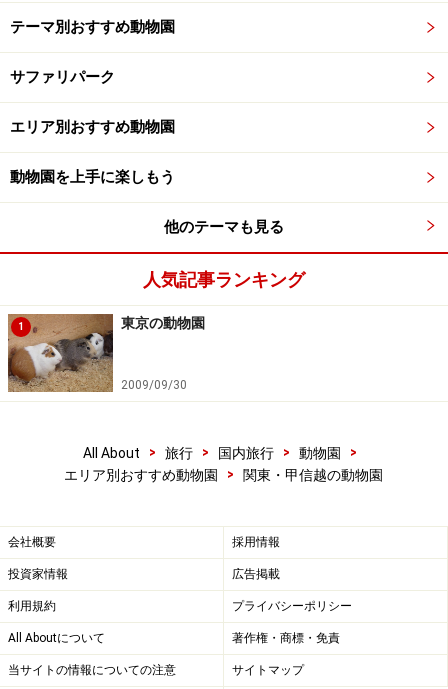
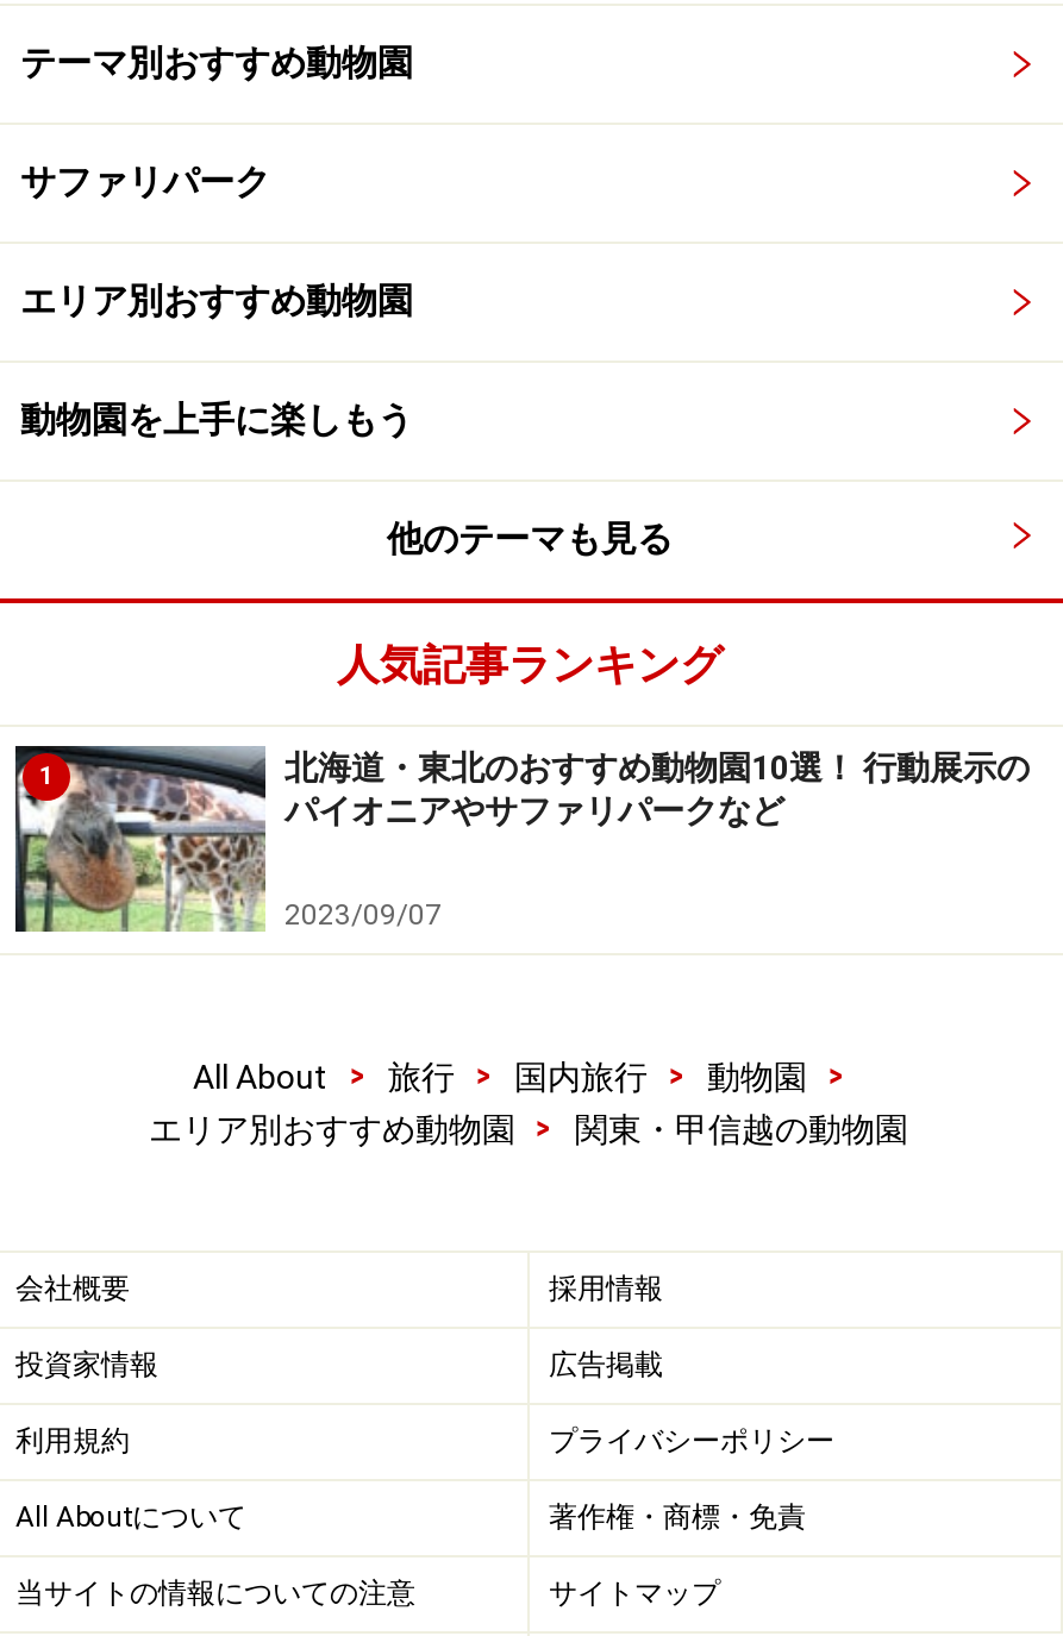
[7,313,205,393] [image] | 東京の動物園 -> [13,744,1030,934] [image] | 北海道・東北のおすすめ動物園10選！ 行動展示の | パイオニアやサファリパークなど
[121,378,187,392] 2009/09/30 -> [284,898,442,931] 2023/09/07

